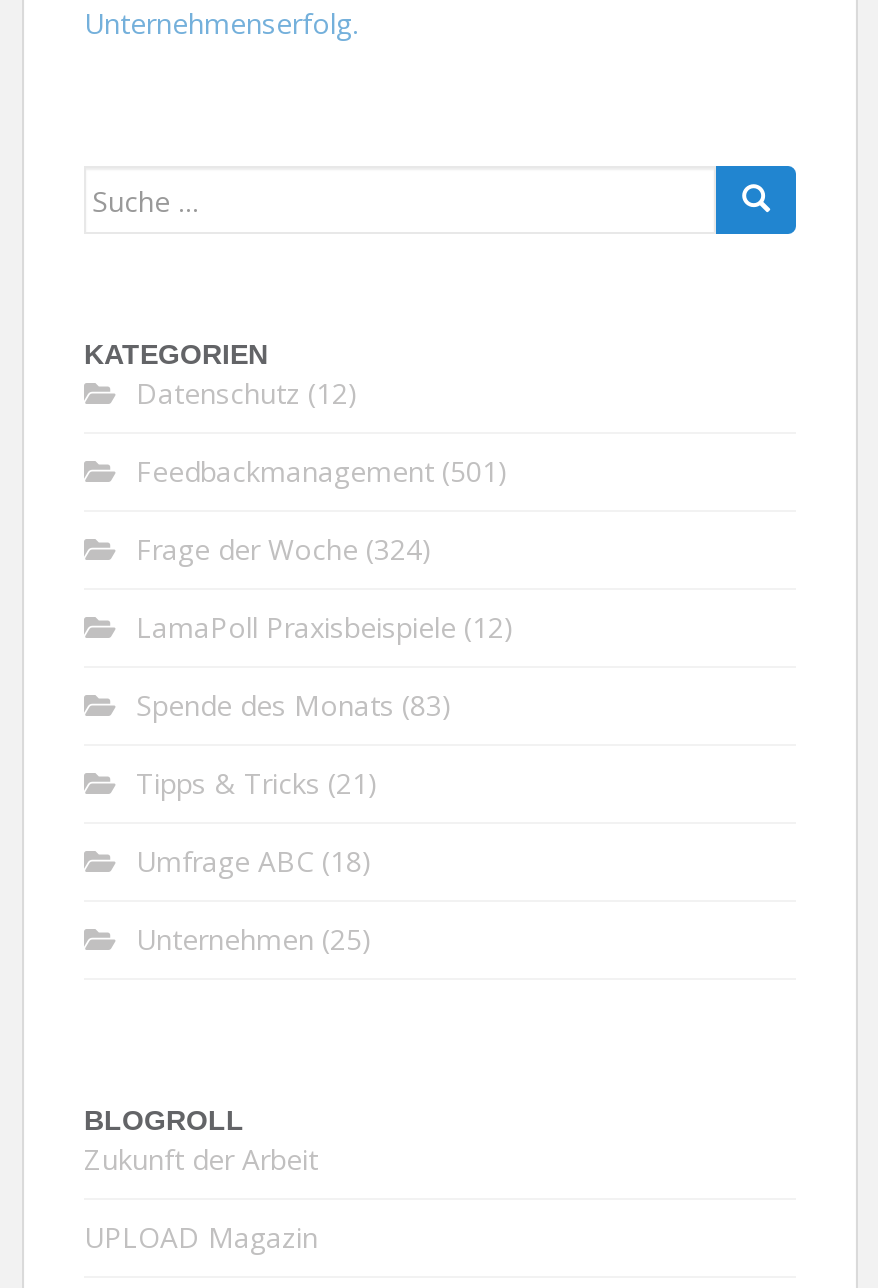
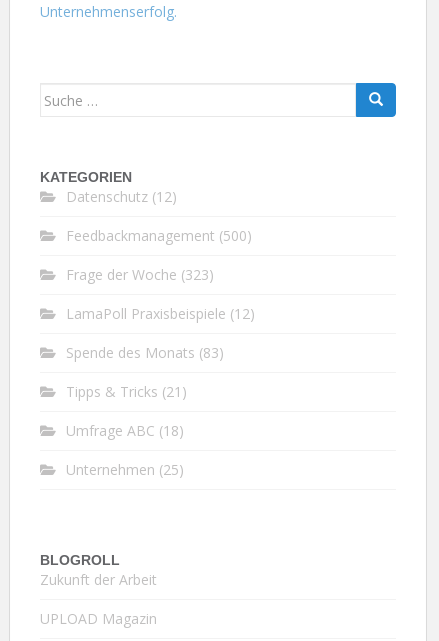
[136,453,508,491] Feedbackmanagement (501) -> [66,226,252,245] Feedbackmanagement (500)
[136,531,432,569] Frage der Woche (324) -> [66,265,214,284] Frage der Woche (323)

